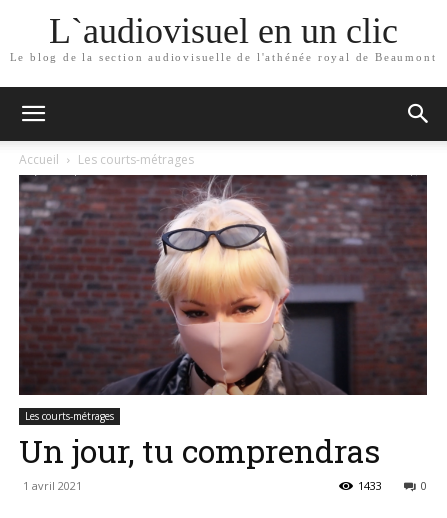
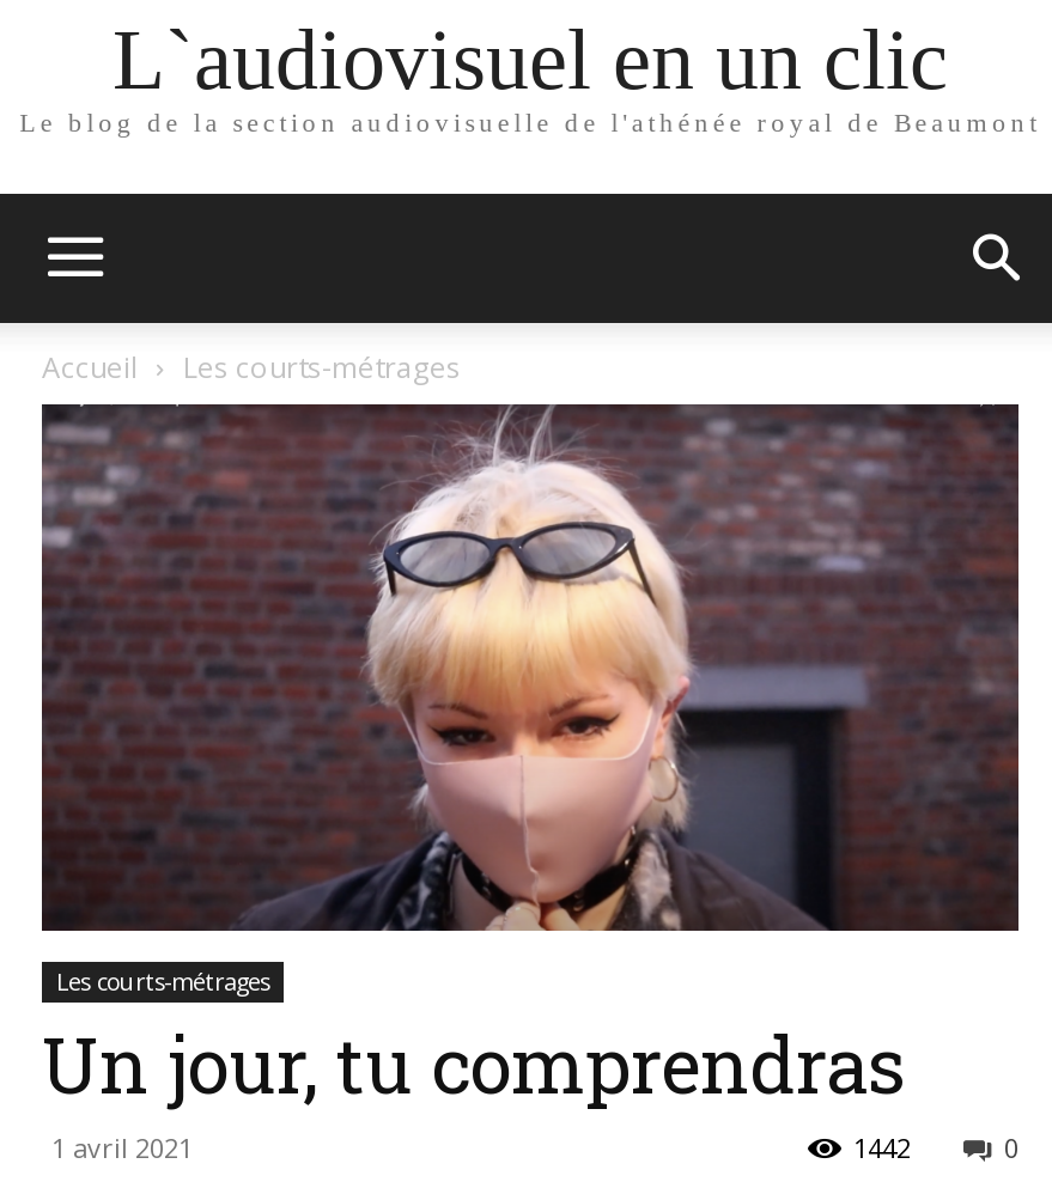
[358,478,382,493] 1433 -> [853,1130,911,1166] 1442

